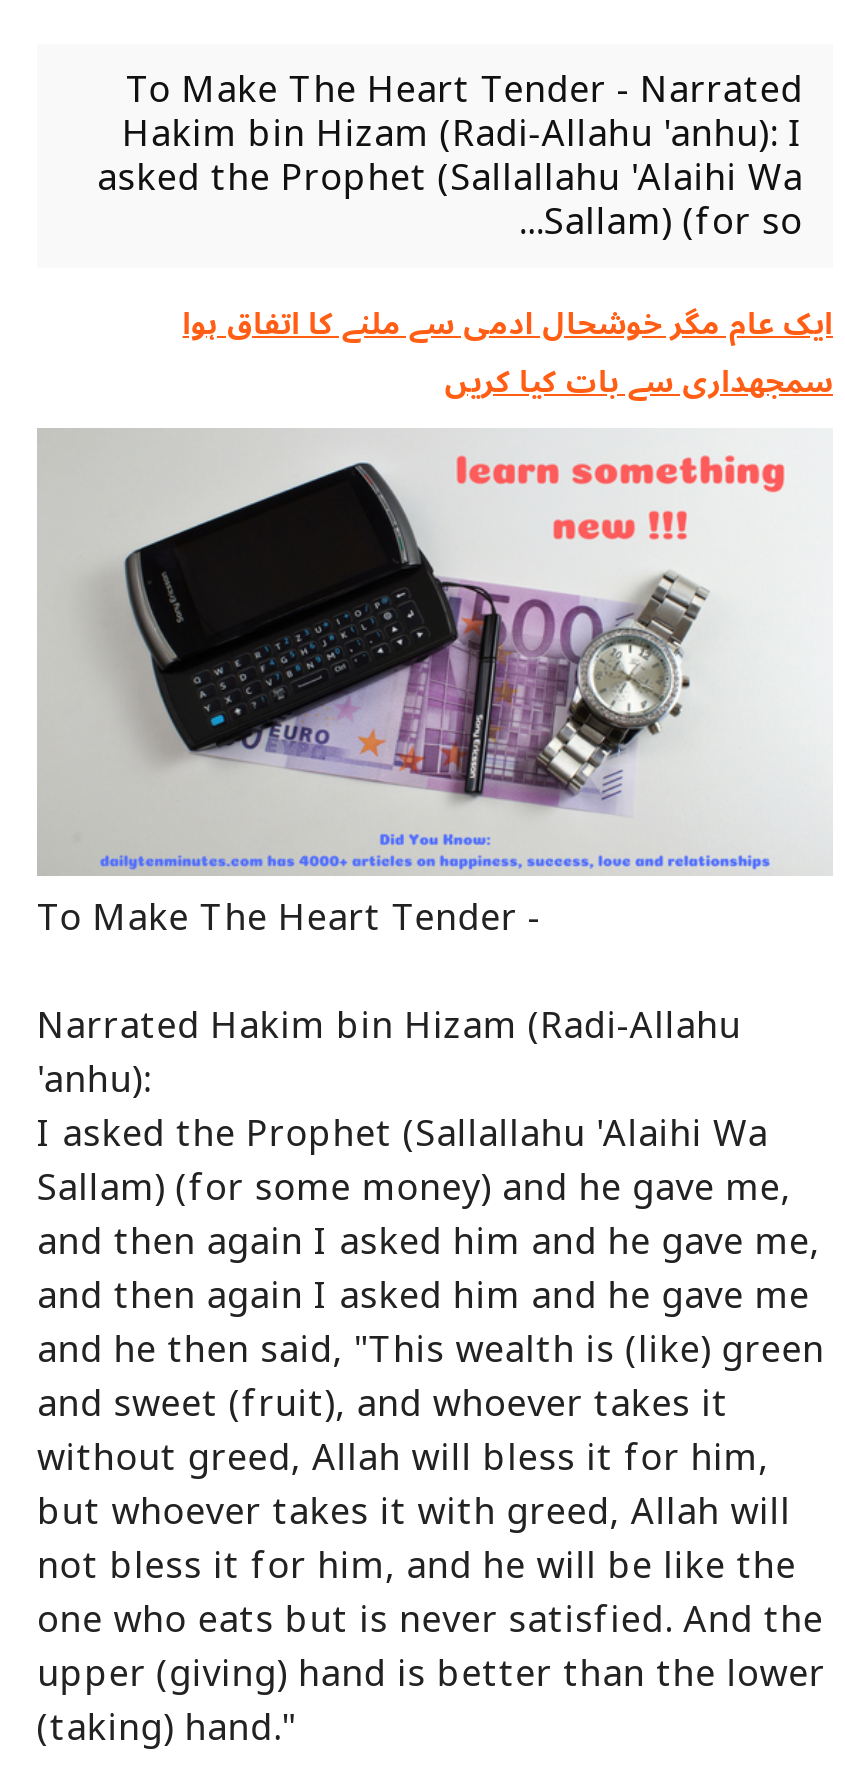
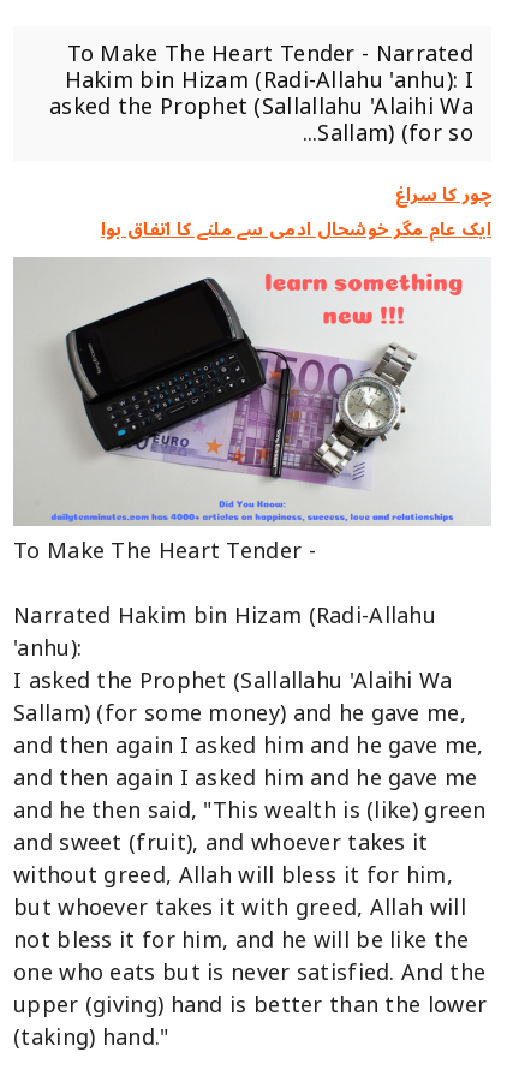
none -> [395,175,491,214] چور کا سراغ
moved [183,292,833,356] -> [101,210,491,248]: ایک عام مگر خوشحال ادمی سے ملنے کا اتفاق ہوا
[445,350,833,414] سمجھداری سے بات کیا کریں -> none

